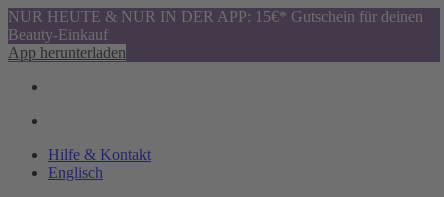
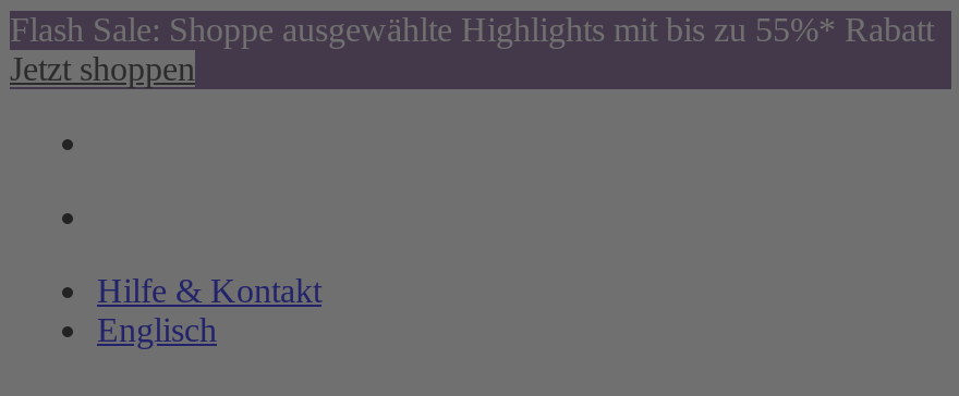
[8,8,423,61] NUR HEUTE & NUR IN DER APP: 15€* Gutschein für deinen | Beauty-Einkauf | App herunterladen -> [10,11,934,87] Flash Sale: Shoppe ausgewählte Highlights mit bis zu 55%* Rabatt | Jetzt shoppen

